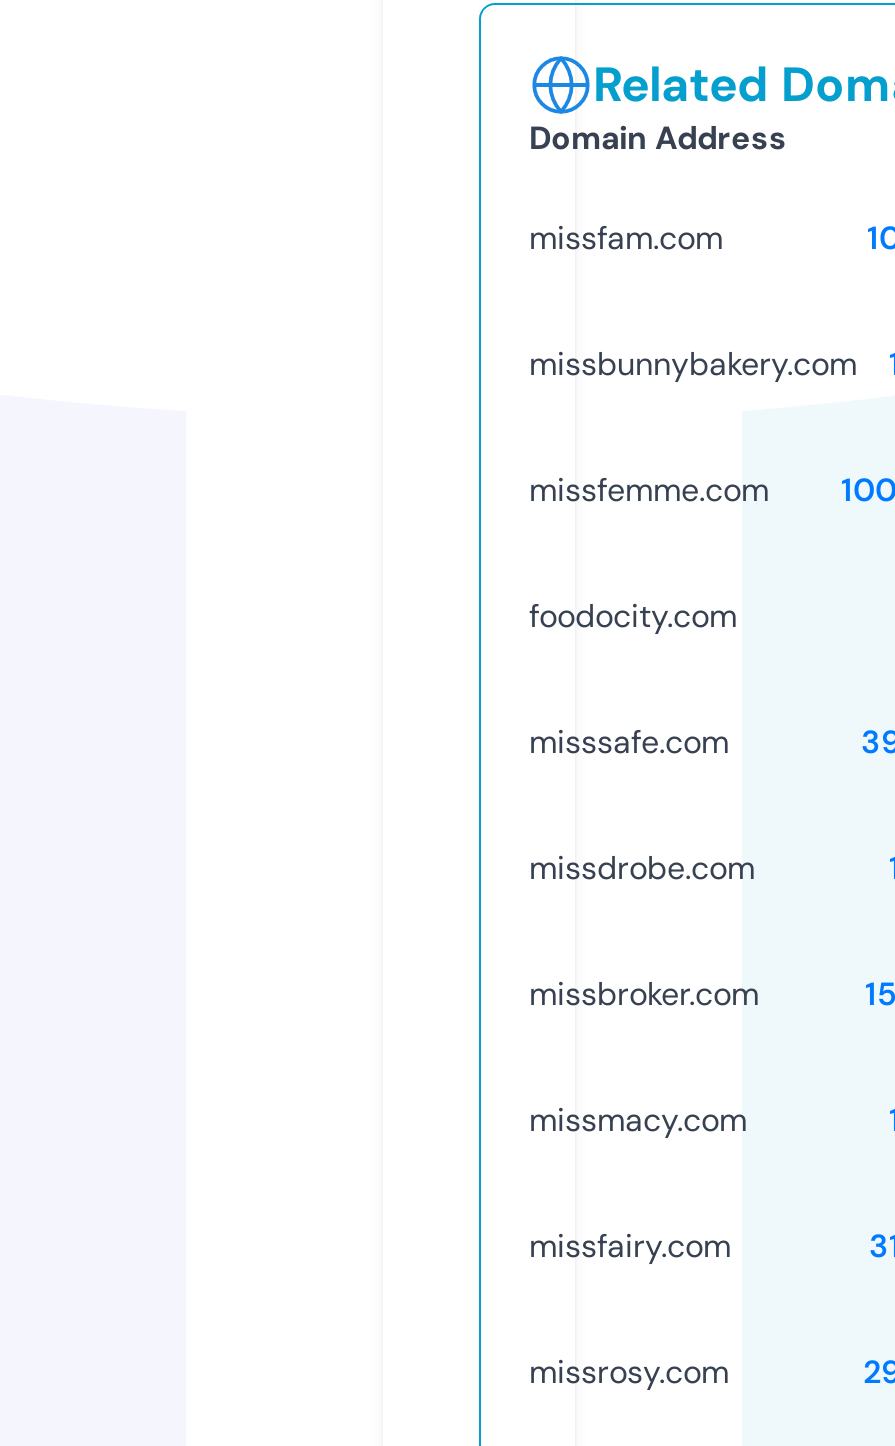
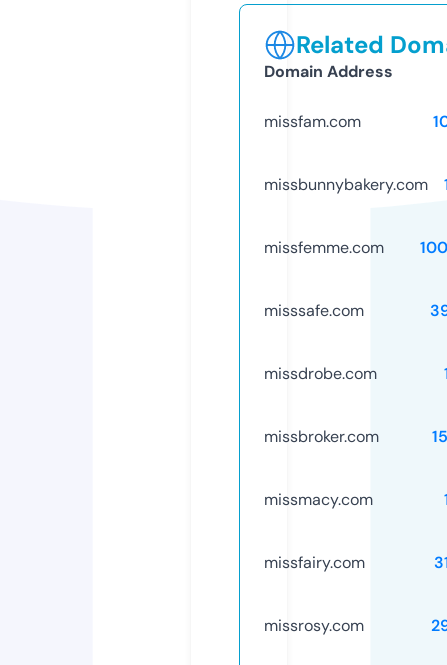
[529,595,737,637] foodocity.com -> none

